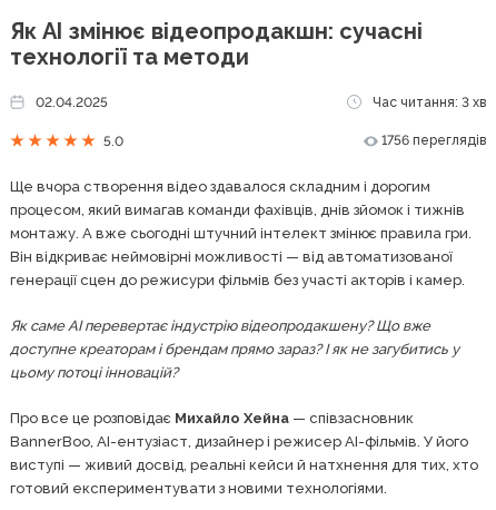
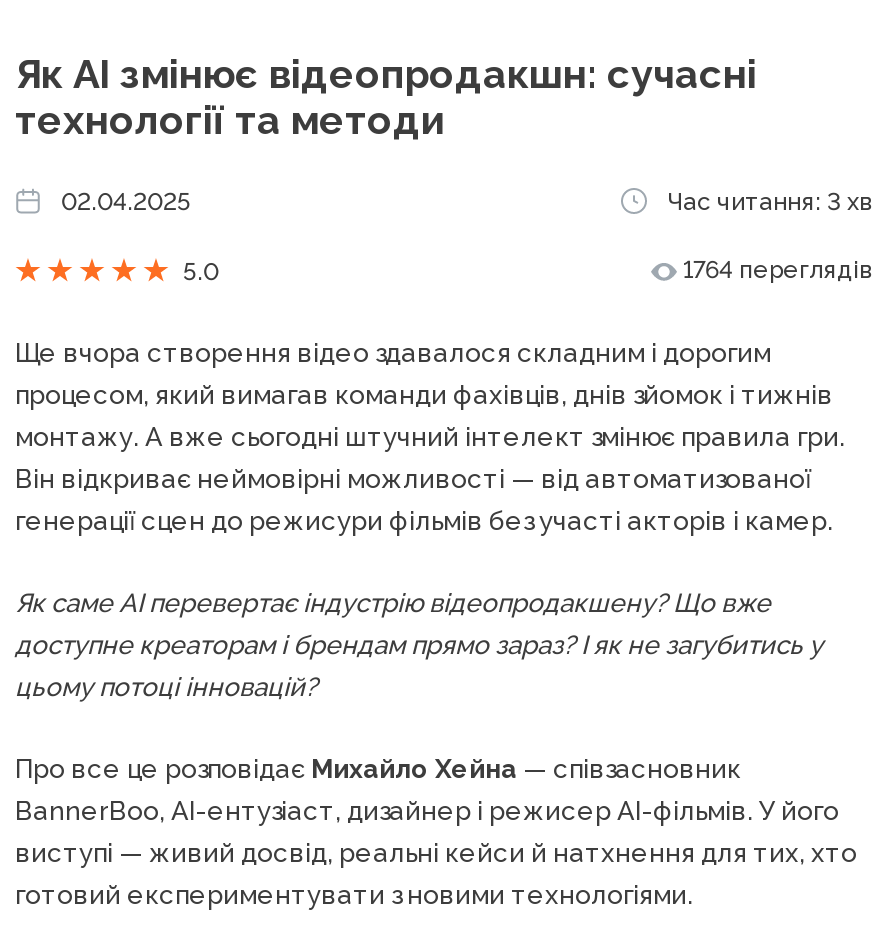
[378,133,486,148] 1756 переглядів -> [677,256,871,284] 1764 переглядів

